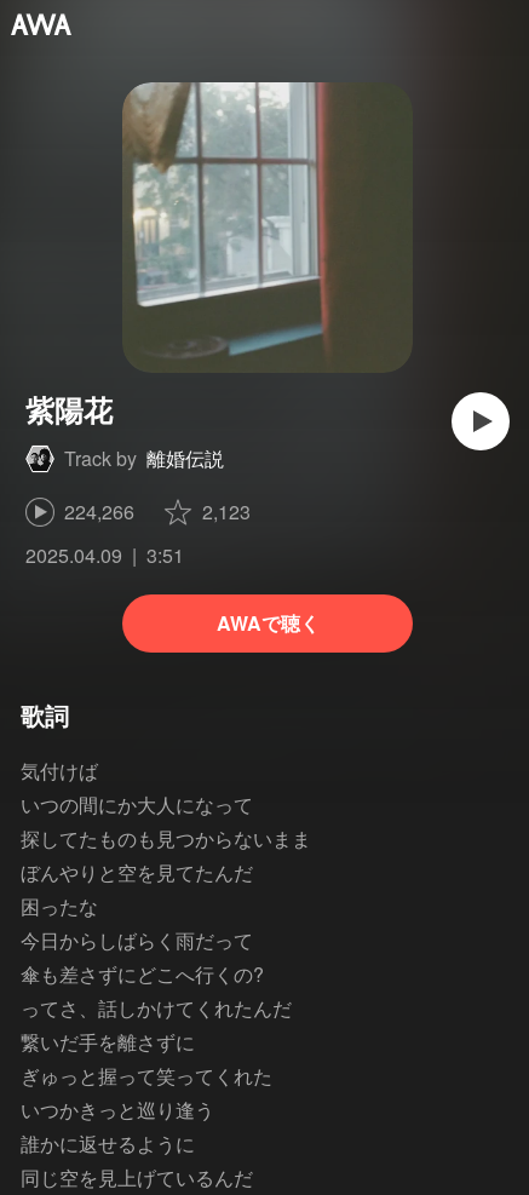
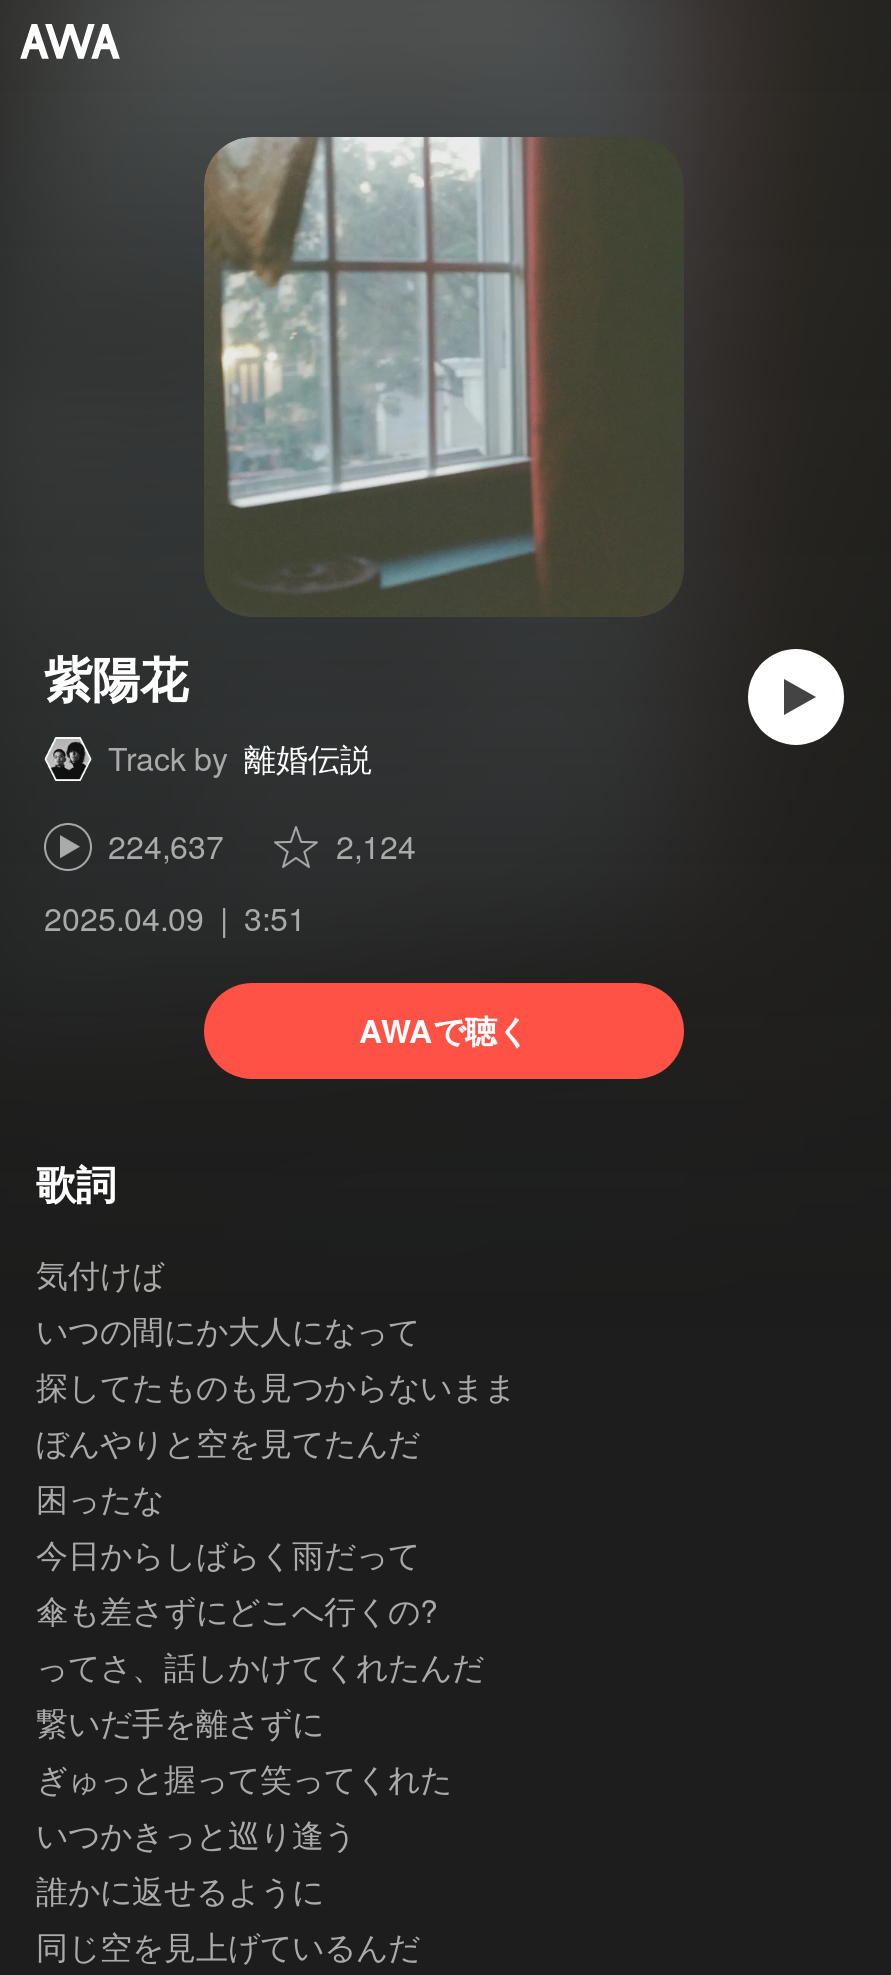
[64,498,134,525] 224,266 -> [108,823,224,869] 224,637
[202,498,251,525] 2,123 -> [336,823,416,869] 2,124

